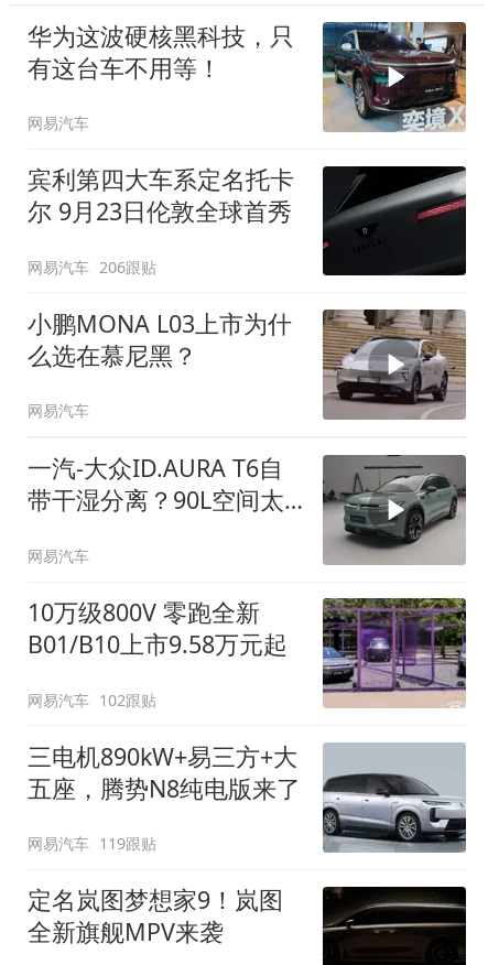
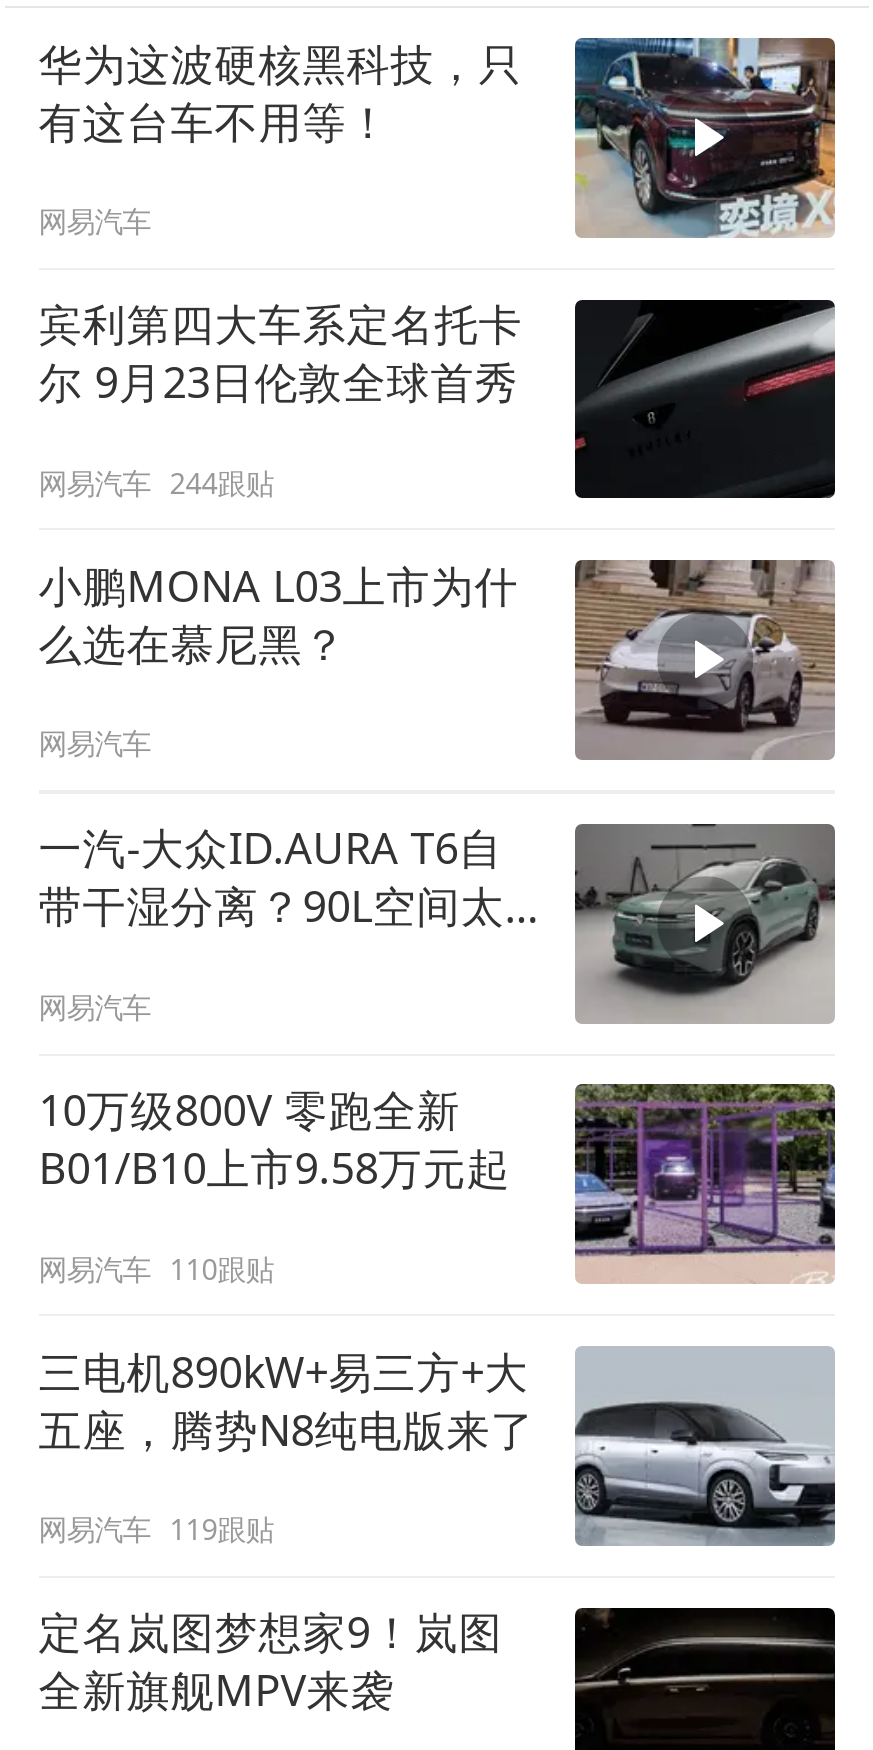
[27,256,157,277] 网易汽车 206跟贴 -> [38,463,274,501] 网易汽车 244跟贴
[27,689,157,710] 网易汽车 102跟贴 -> [38,1249,274,1287] 网易汽车 110跟贴

